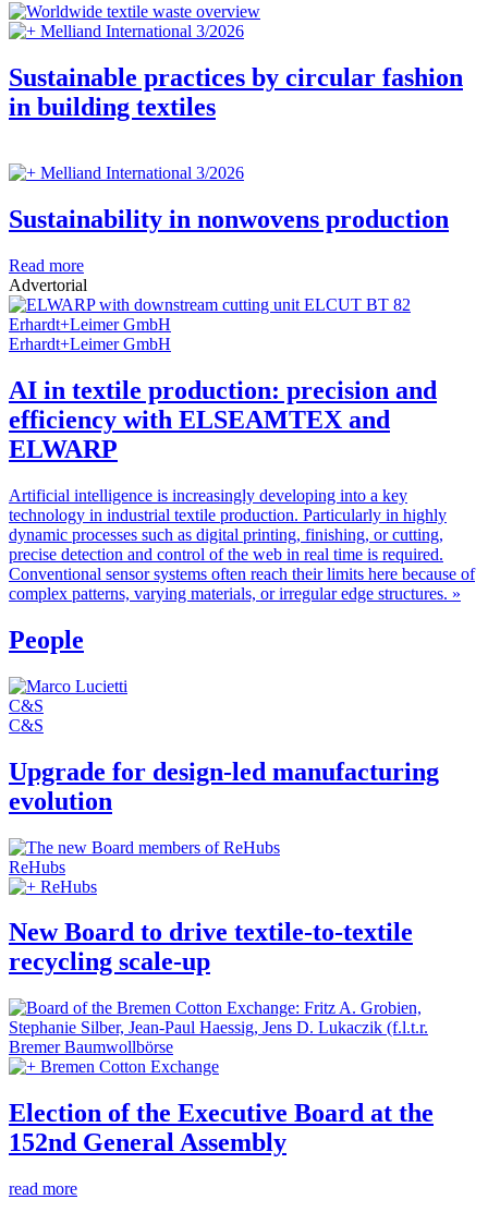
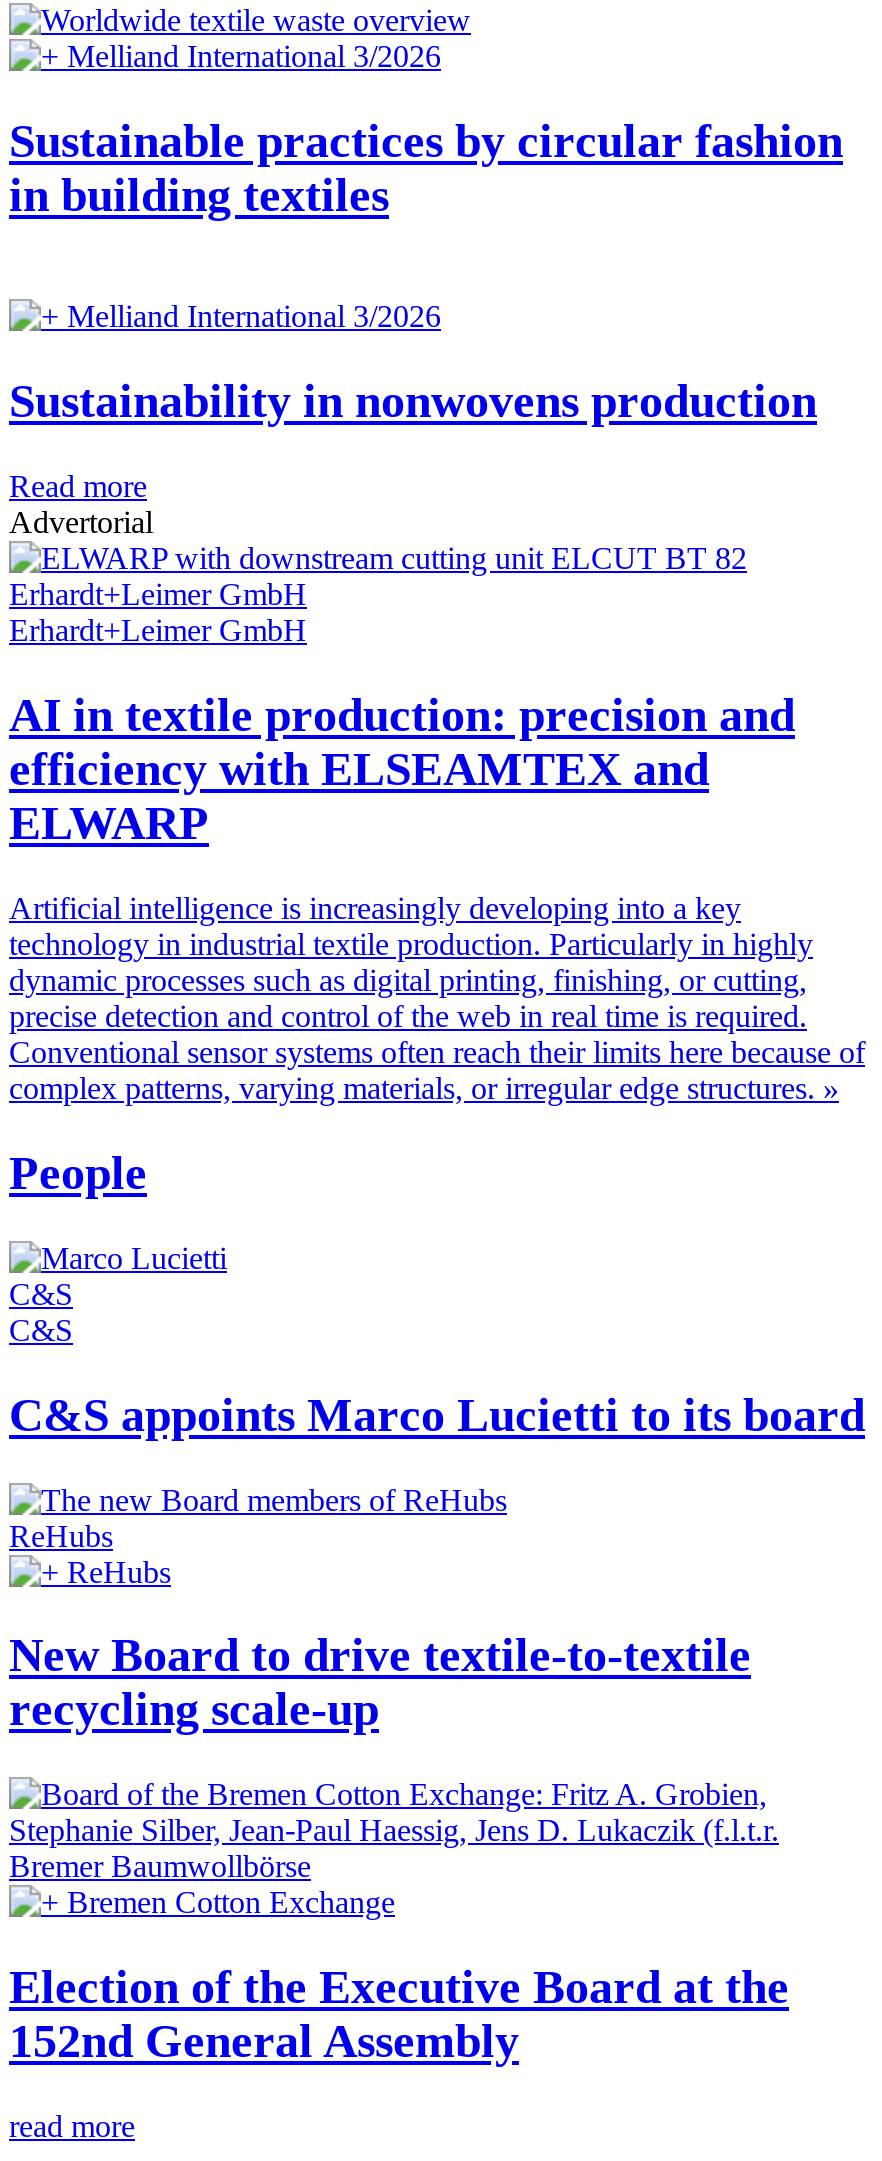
[9,757,439,815] Upgrade for design-led manufacturing | evolution -> [9,1388,865,1440] C&S appoints Marco Lucietti to its board

